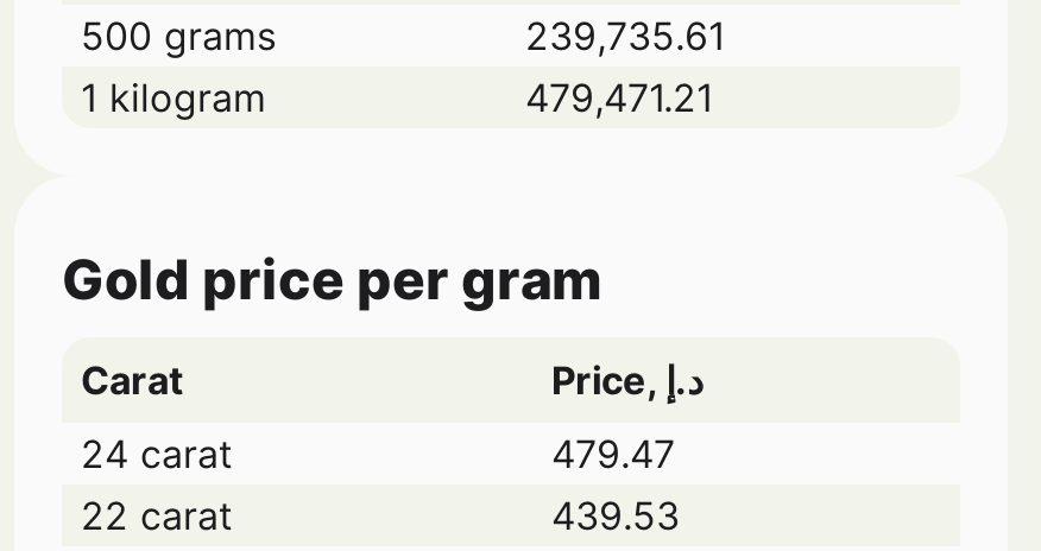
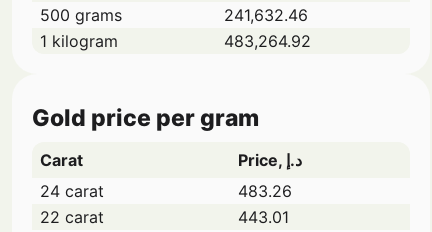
[525,12,725,59] 239,735.61 -> [224,5,308,25] 241,632.46
[525,74,713,121] 479,471.21 -> [224,31,311,51] 483,264.92
[551,430,675,477] 479.47 -> [238,181,292,201] 483.26
[551,492,680,539] 439.53 -> [238,207,289,227] 443.01

